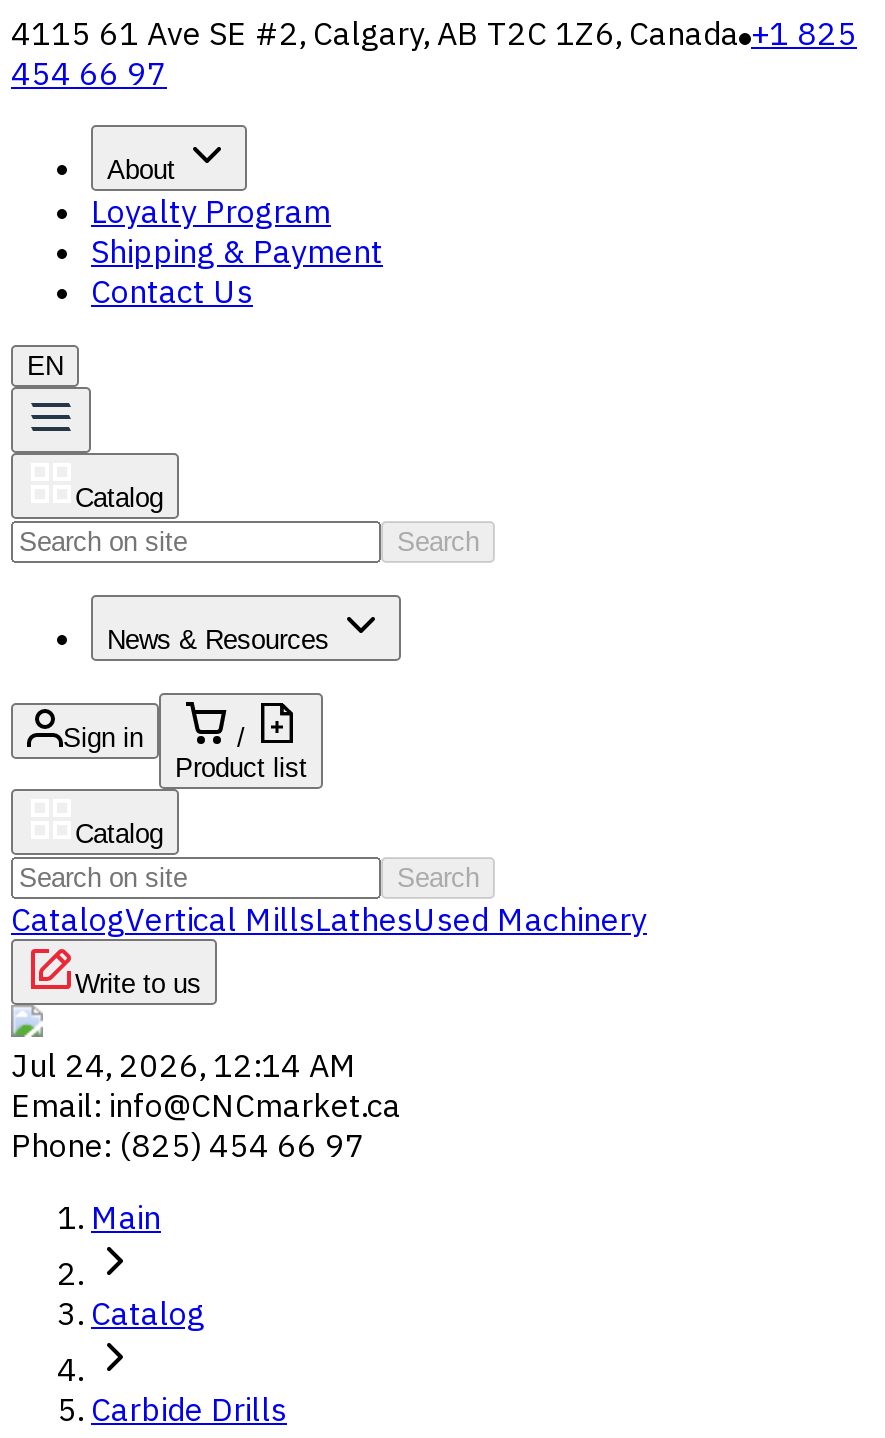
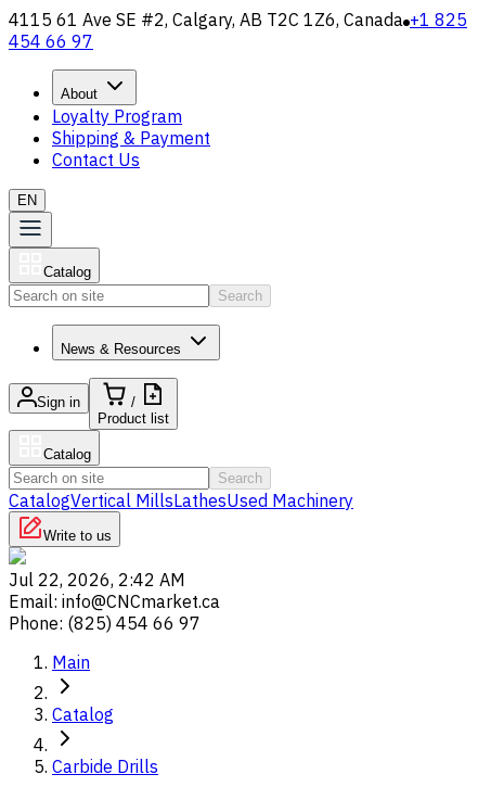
[11,1045,357,1085] Jul 24, 2026, 12:14 AM -> [9,569,185,591] Jul 22, 2026, 2:42 AM

